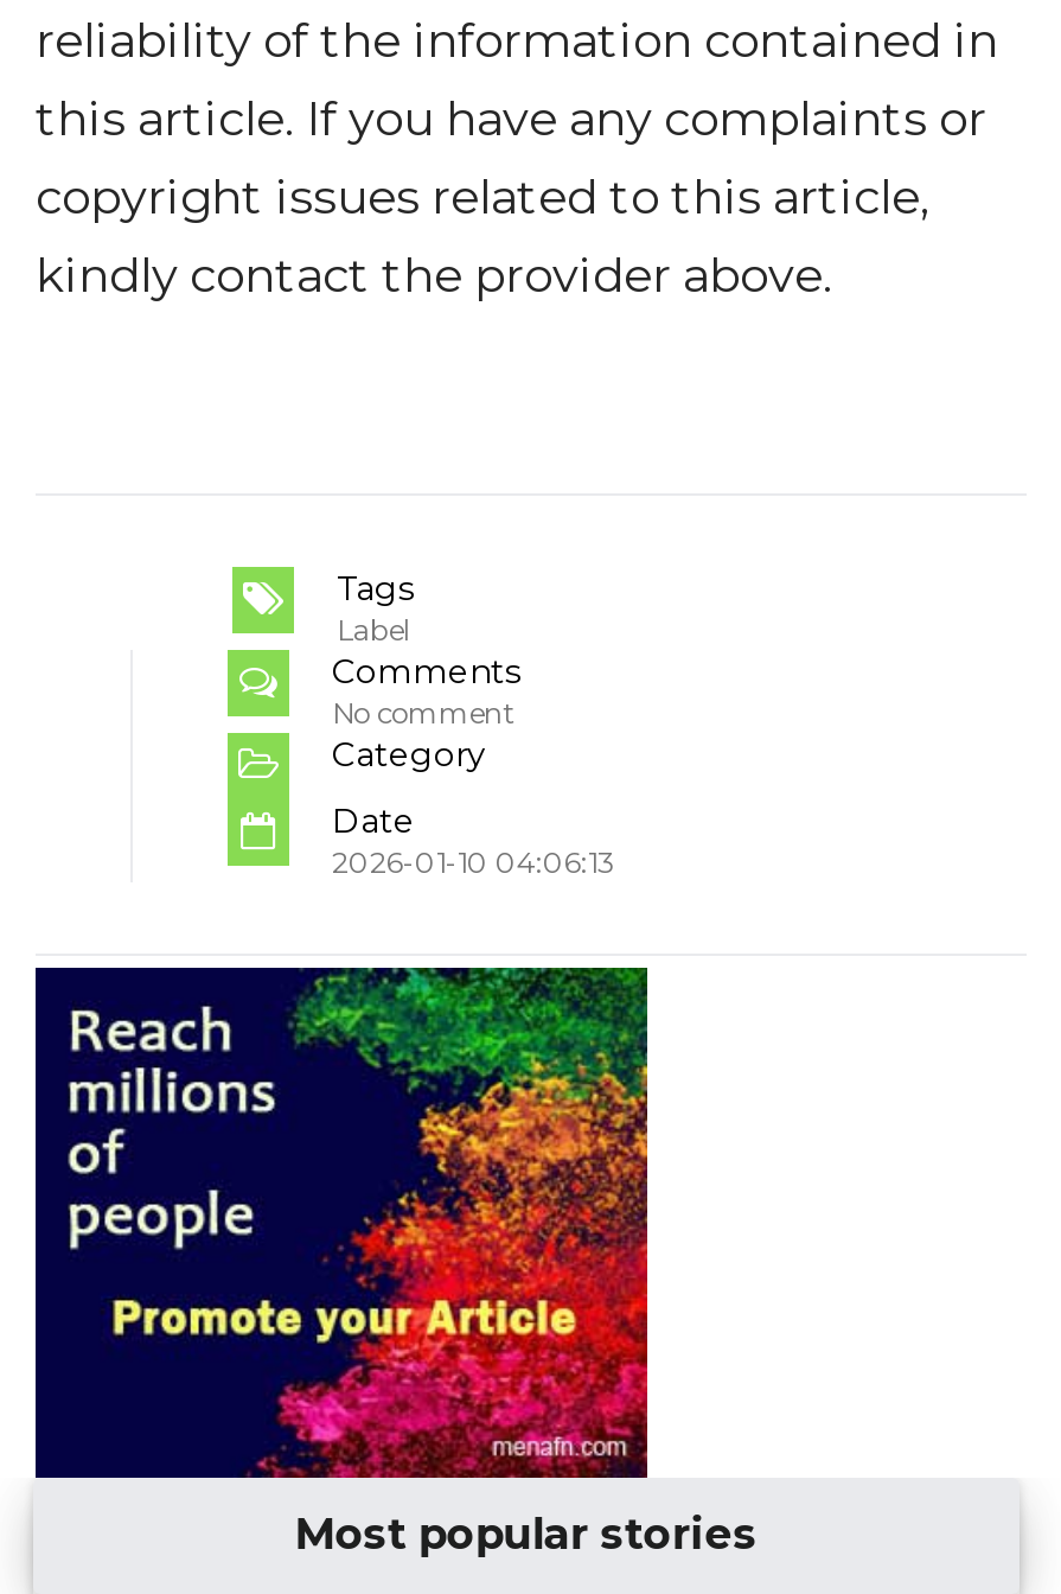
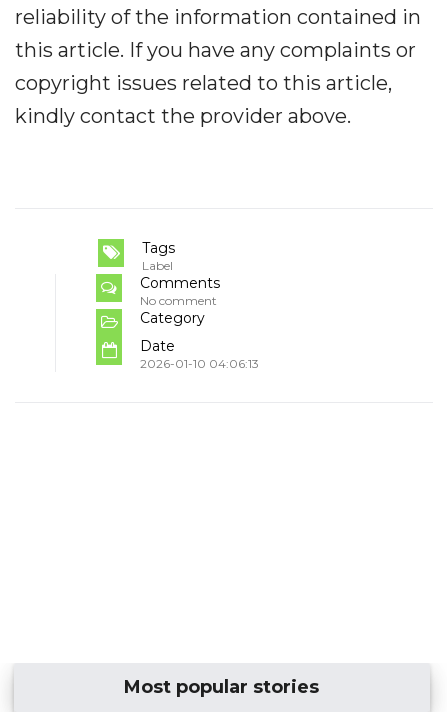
[33,965,650,1480] [image] -> none

